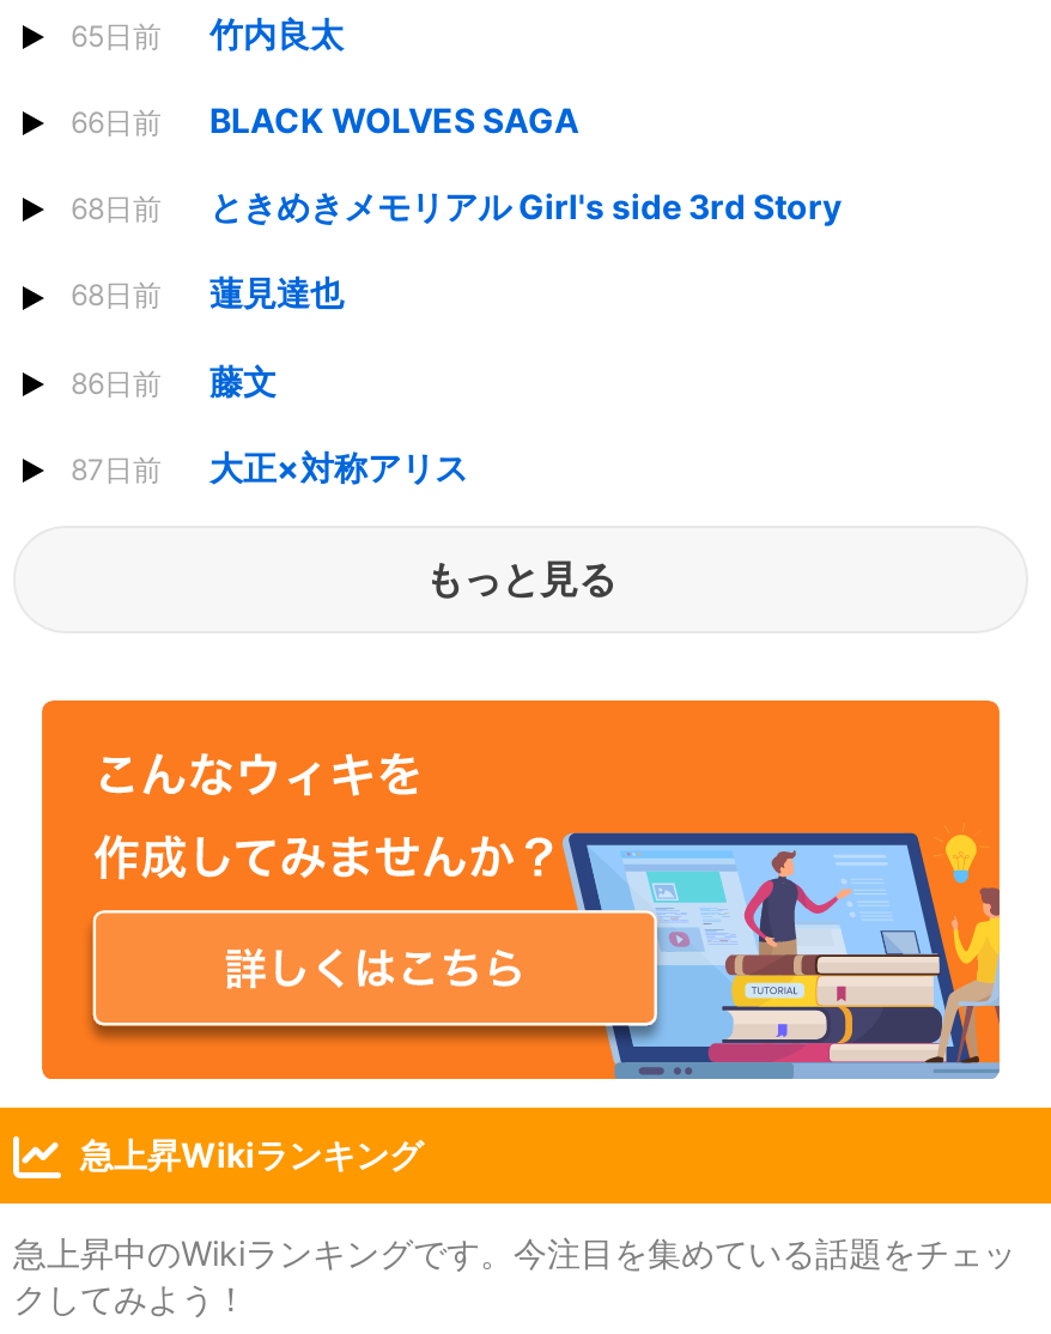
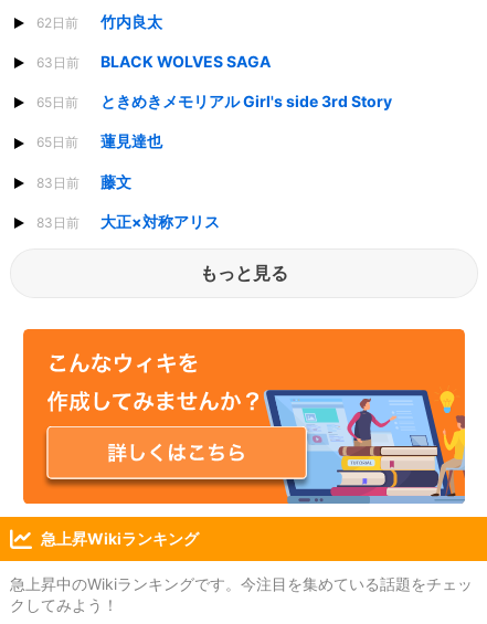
[71,13,344,53] 65日前 竹内良太 -> [36,12,162,31] 62日前 竹内良太
[71,99,578,140] 66日前 BLACK WOLVES SAGA -> [36,52,271,71] 63日前 BLACK WOLVES SAGA
[71,186,842,227] 68日前 ときめきメモリアル Girl's side 3rd Story -> [36,92,392,111] 65日前 ときめきメモリアル Girl's side 3rd Story
[71,273,344,313] 68日前 蓮見達也 -> [36,132,162,151] 65日前 蓮見達也
[71,359,277,400] 86日前 藤文 -> [36,172,131,191] 83日前 藤文
[71,446,468,487] 87日前 大正×対称アリス -> [36,212,220,230] 83日前 大正×対称アリス

